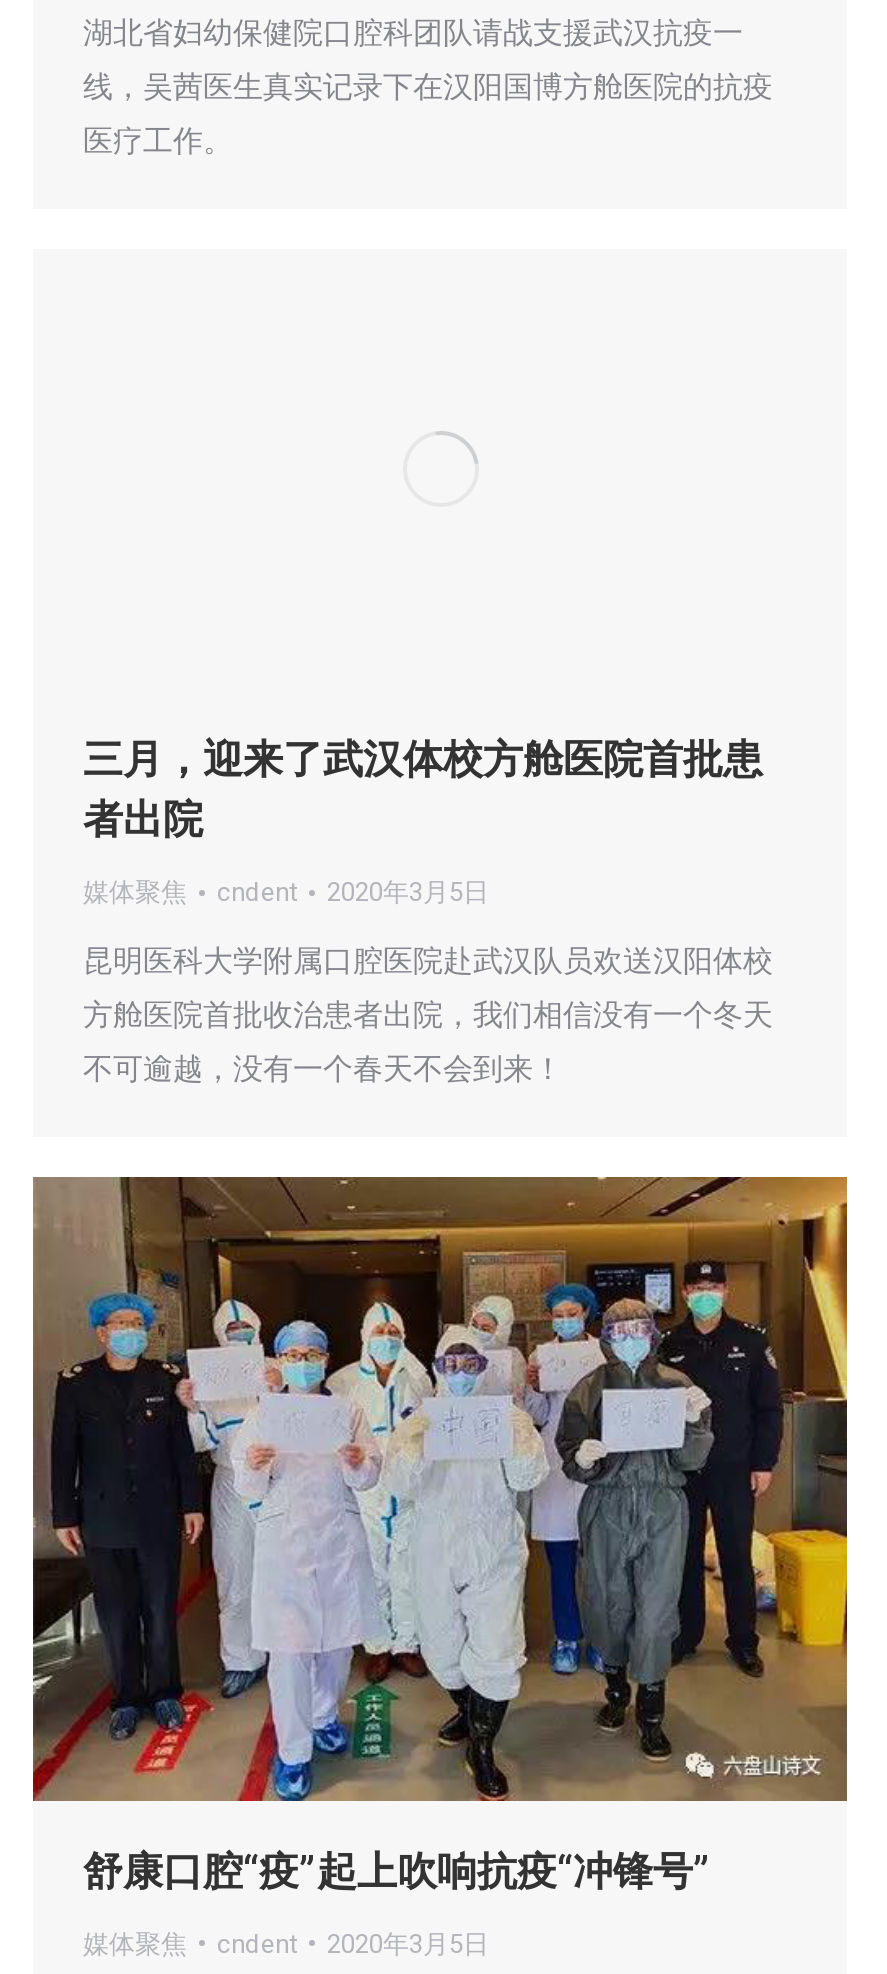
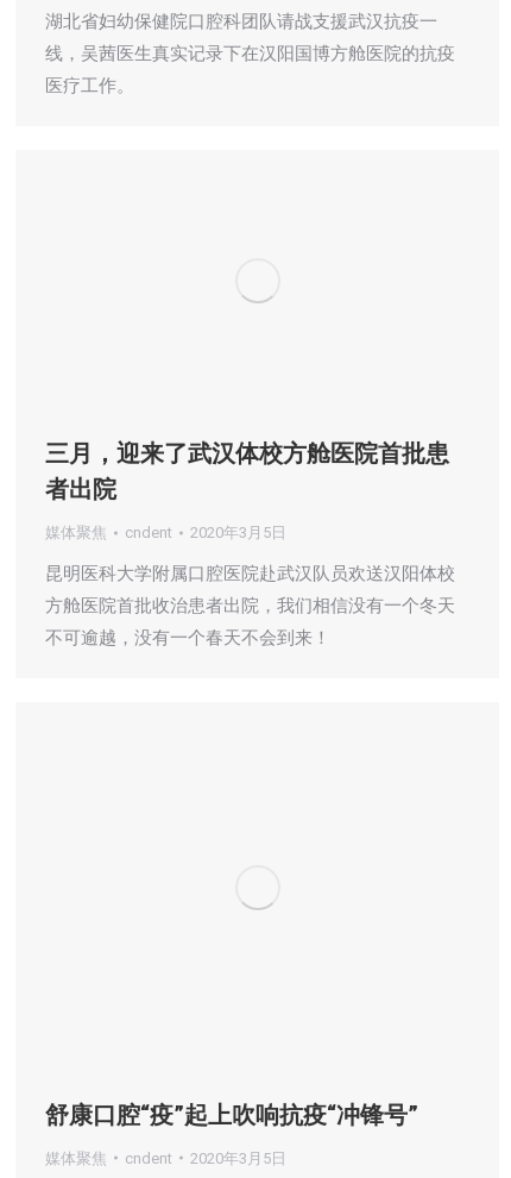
[31,1175,849,1803] [image] -> none

